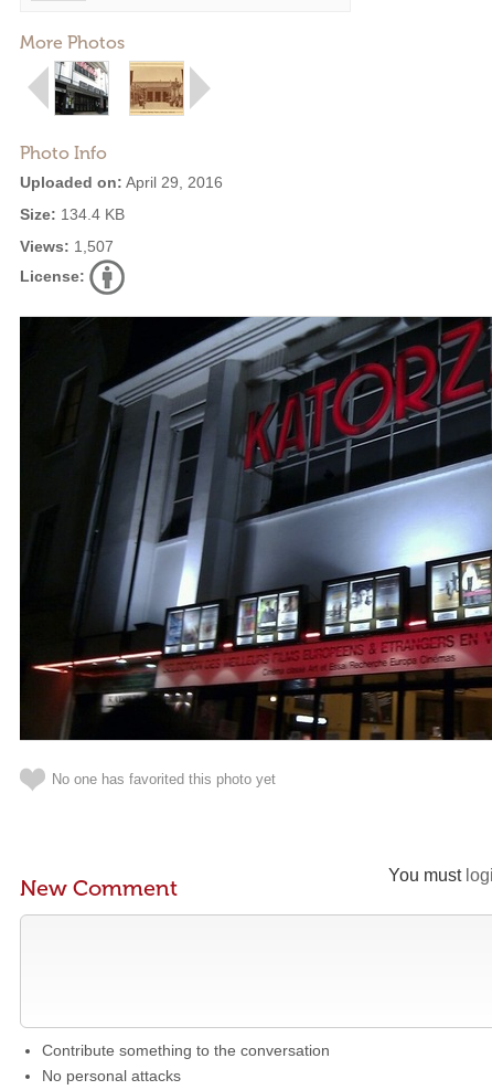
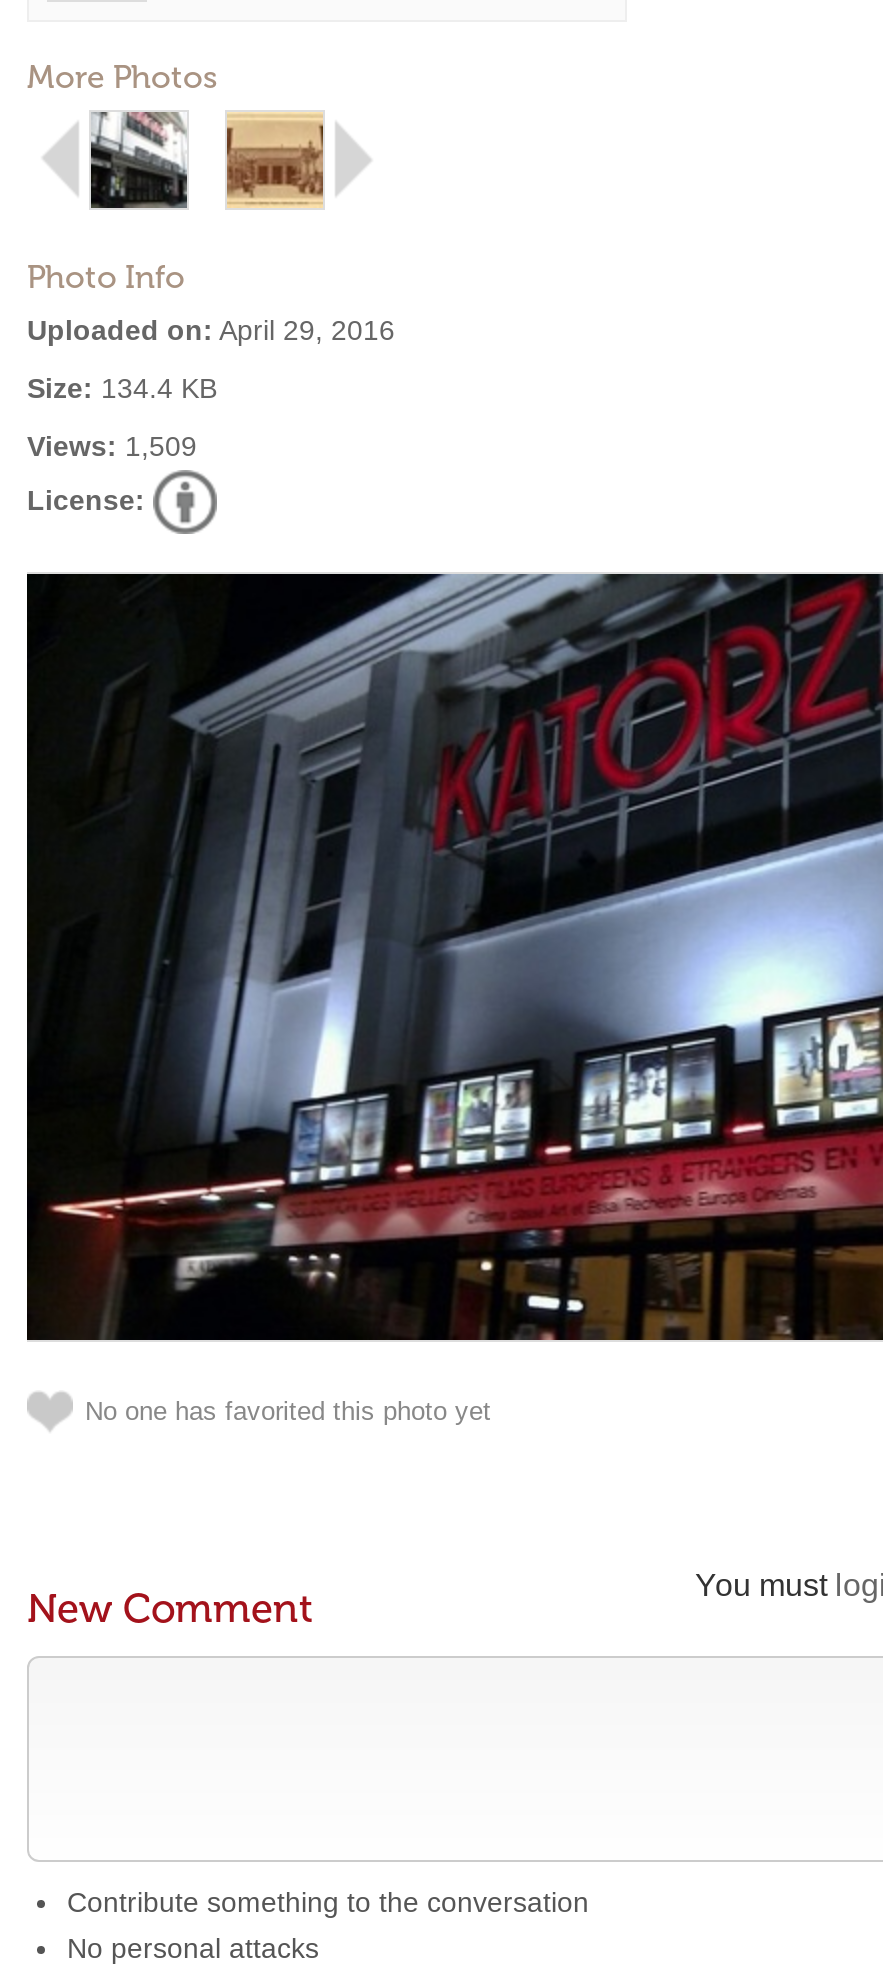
[20,237,114,255] Views: 1,507 -> [27,430,197,462] Views: 1,509

